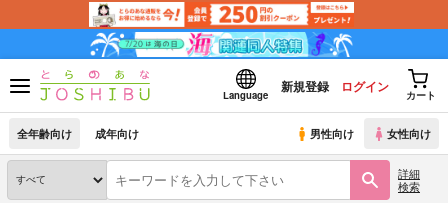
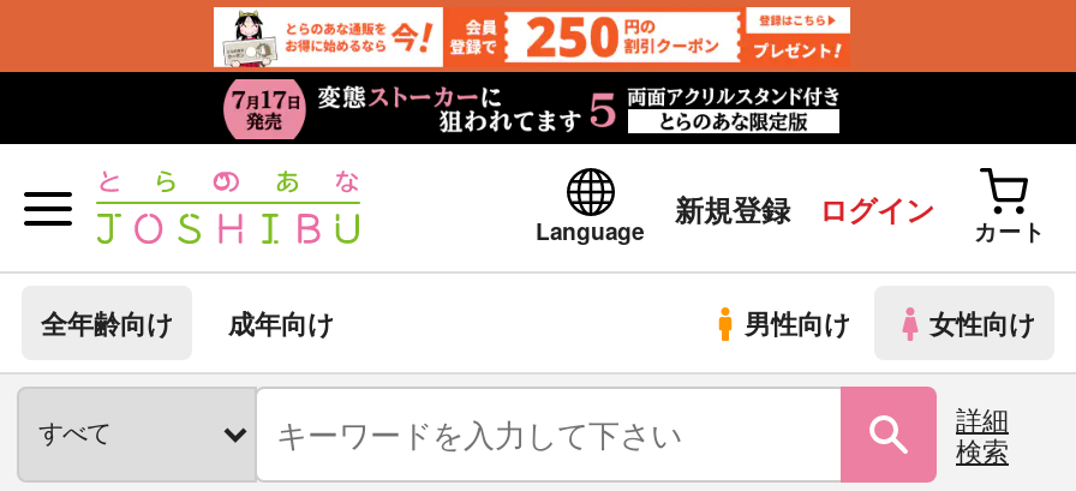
[3,28,445,60] [image] -> [7,70,1069,146] [image]

